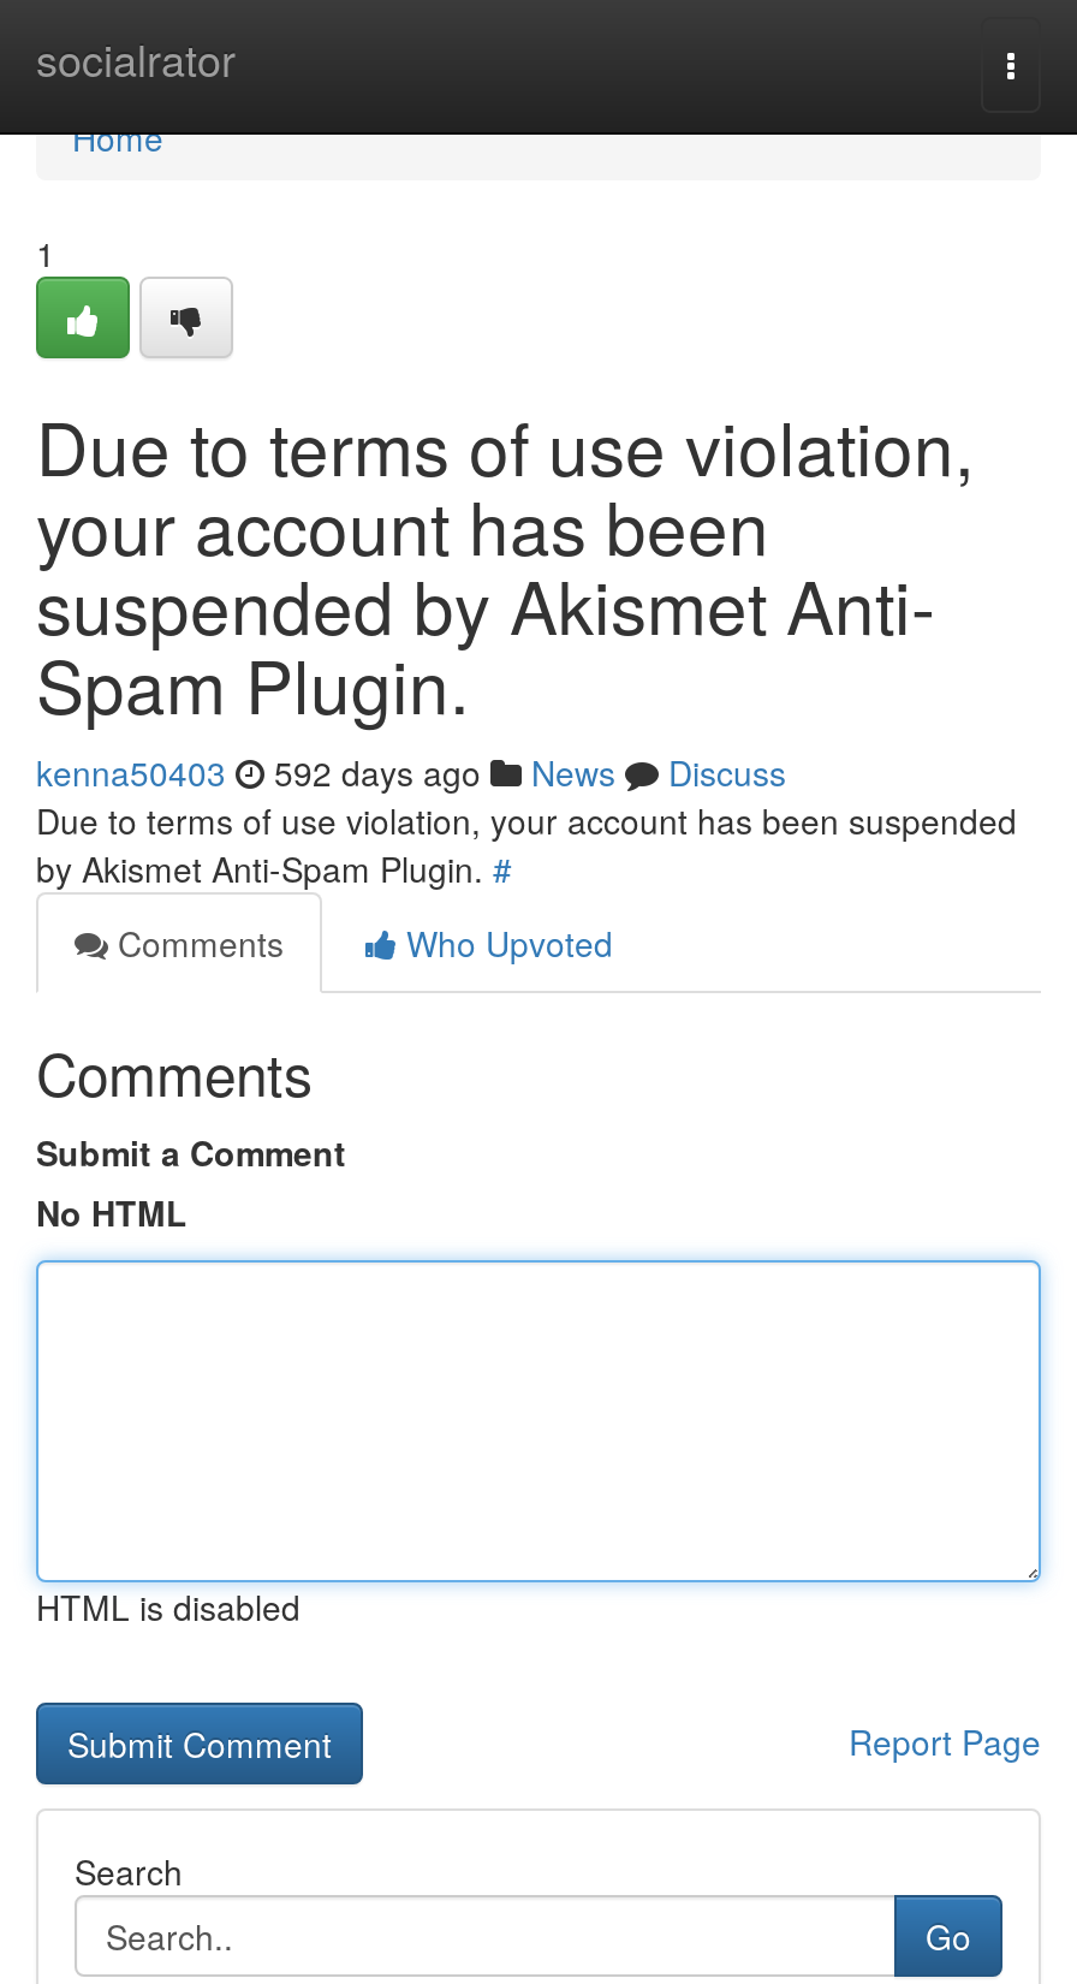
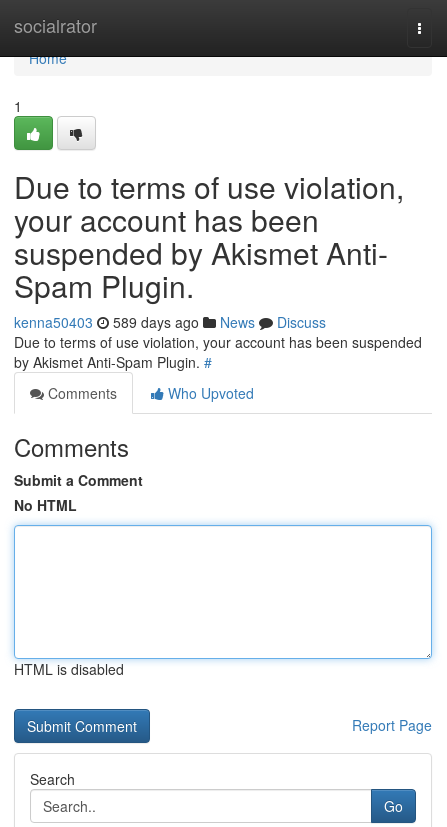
[36,748,786,796] kenna50403 592 days ago News Discuss -> [14,312,326,332] kenna50403 589 days ago News Discuss

